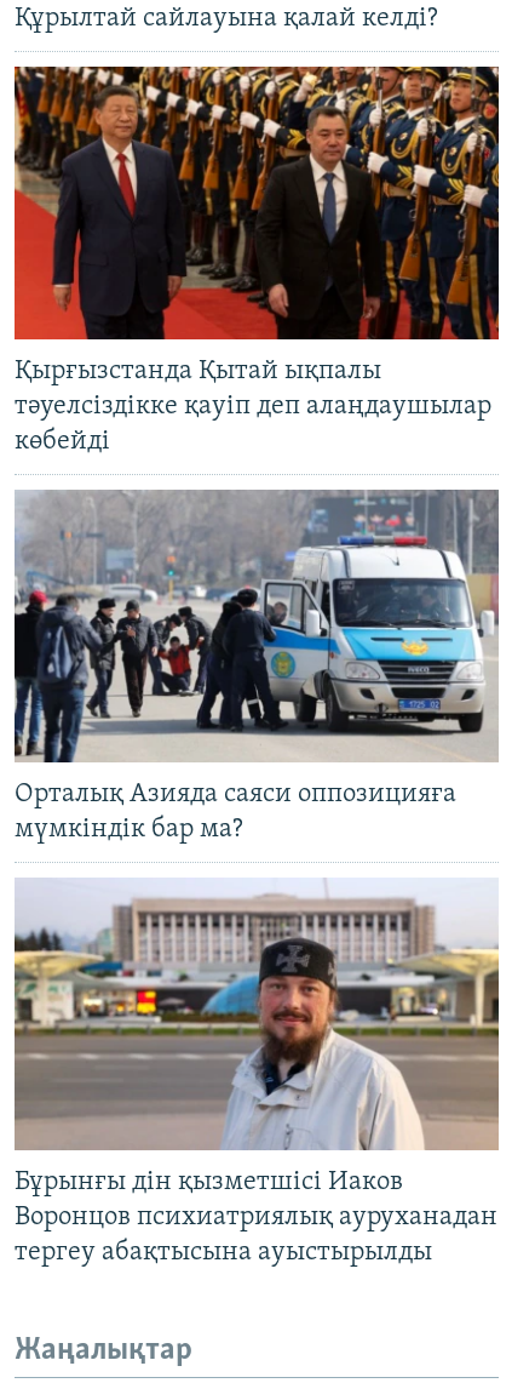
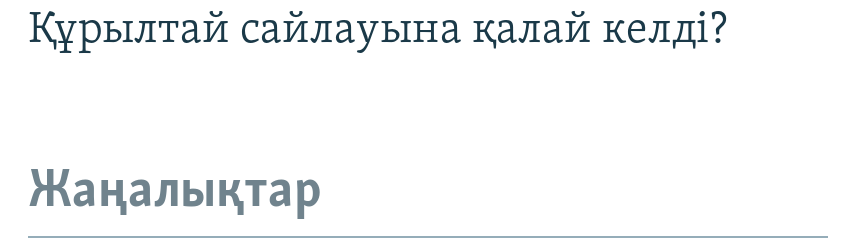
[13,65,500,456] [image] | Қырғызстанда Қытай ықпалы | тәуелсіздікке қауіп деп алаңдаушылар | көбейді -> none
[13,488,500,844] [image] | Орталық Азияда саяси оппозицияға | мүмкіндік бар ма? -> none
[13,879,500,1267] [image] | Бұрынғы дін қызметшісі Иаков | Воронцов психиатриялық ауруханадан | тергеу абақтысына ауыстырылды -> none

